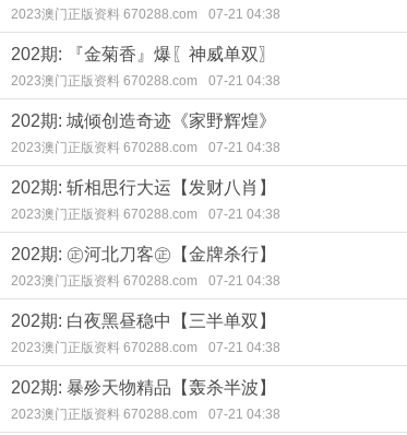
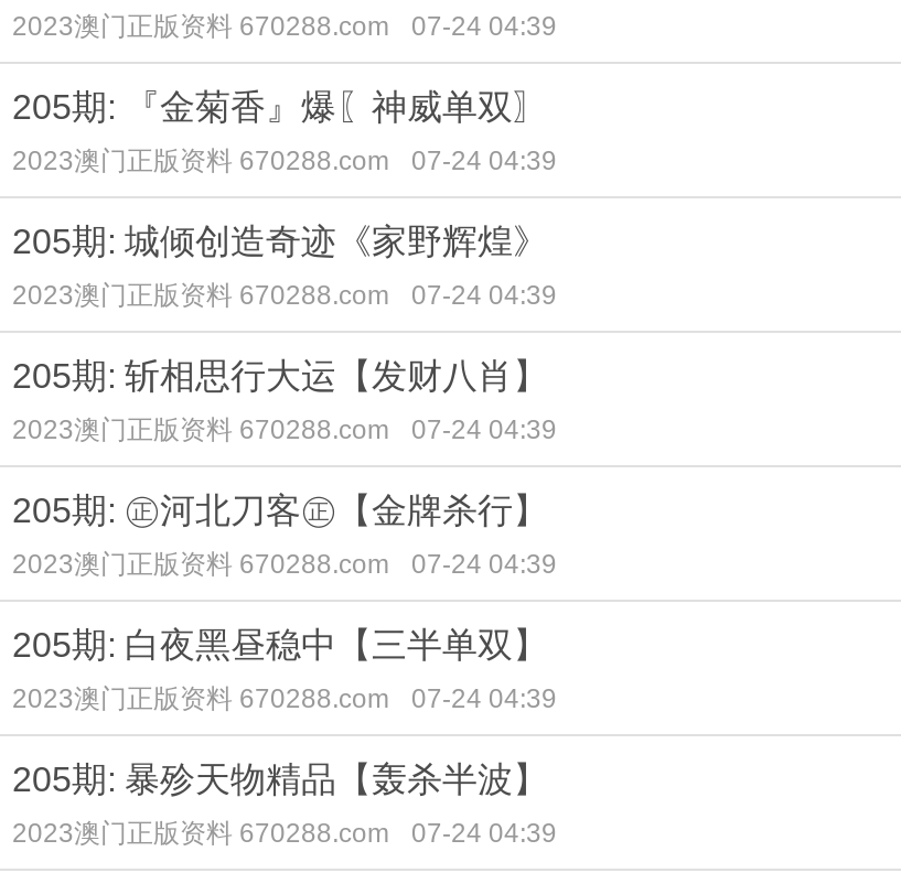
[11,7,280,22] 2023澳门正版资料 670288.com 07-21 04:38 -> [12,11,557,42] 2023澳门正版资料 670288.com 07-24 04:39
[11,45,276,63] 202期: 『金菊香』爆〖神威单双〗 -> [12,88,548,126] 205期: 『金菊香』爆〖神威单双〗
[11,73,280,89] 2023澳门正版资料 670288.com 07-21 04:38 -> [12,145,557,176] 2023澳门正版资料 670288.com 07-24 04:39
[11,111,276,130] 202期: 城倾创造奇迹《家野辉煌》 -> [12,223,548,260] 205期: 城倾创造奇迹《家野辉煌》
[11,140,280,155] 2023澳门正版资料 670288.com 07-21 04:38 -> [12,280,557,311] 2023澳门正版资料 670288.com 07-24 04:39
[11,178,276,197] 202期: 斩相思行大运【发财八肖】 -> [12,357,548,395] 205期: 斩相思行大运【发财八肖】
[11,207,280,222] 2023澳门正版资料 670288.com 07-21 04:38 -> [12,414,557,445] 2023澳门正版资料 670288.com 07-24 04:39
[11,245,276,263] 202期: ㊣河北刀客㊣【金牌杀行】 -> [12,492,548,529] 205期: ㊣河北刀客㊣【金牌杀行】
[11,273,280,289] 2023澳门正版资料 670288.com 07-21 04:38 -> [12,549,557,580] 2023澳门正版资料 670288.com 07-24 04:39
[11,311,276,330] 202期: 白夜黑昼稳中【三半单双】 -> [12,626,548,664] 205期: 白夜黑昼稳中【三半单双】
[11,340,280,355] 2023澳门正版资料 670288.com 07-21 04:38 -> [12,683,557,714] 2023澳门正版资料 670288.com 07-24 04:39
[11,378,276,397] 202期: 暴殄天物精品【轰杀半波】 -> [12,761,548,798] 205期: 暴殄天物精品【轰杀半波】
[11,407,280,422] 2023澳门正版资料 670288.com 07-21 04:38 -> [12,818,557,849] 2023澳门正版资料 670288.com 07-24 04:39

